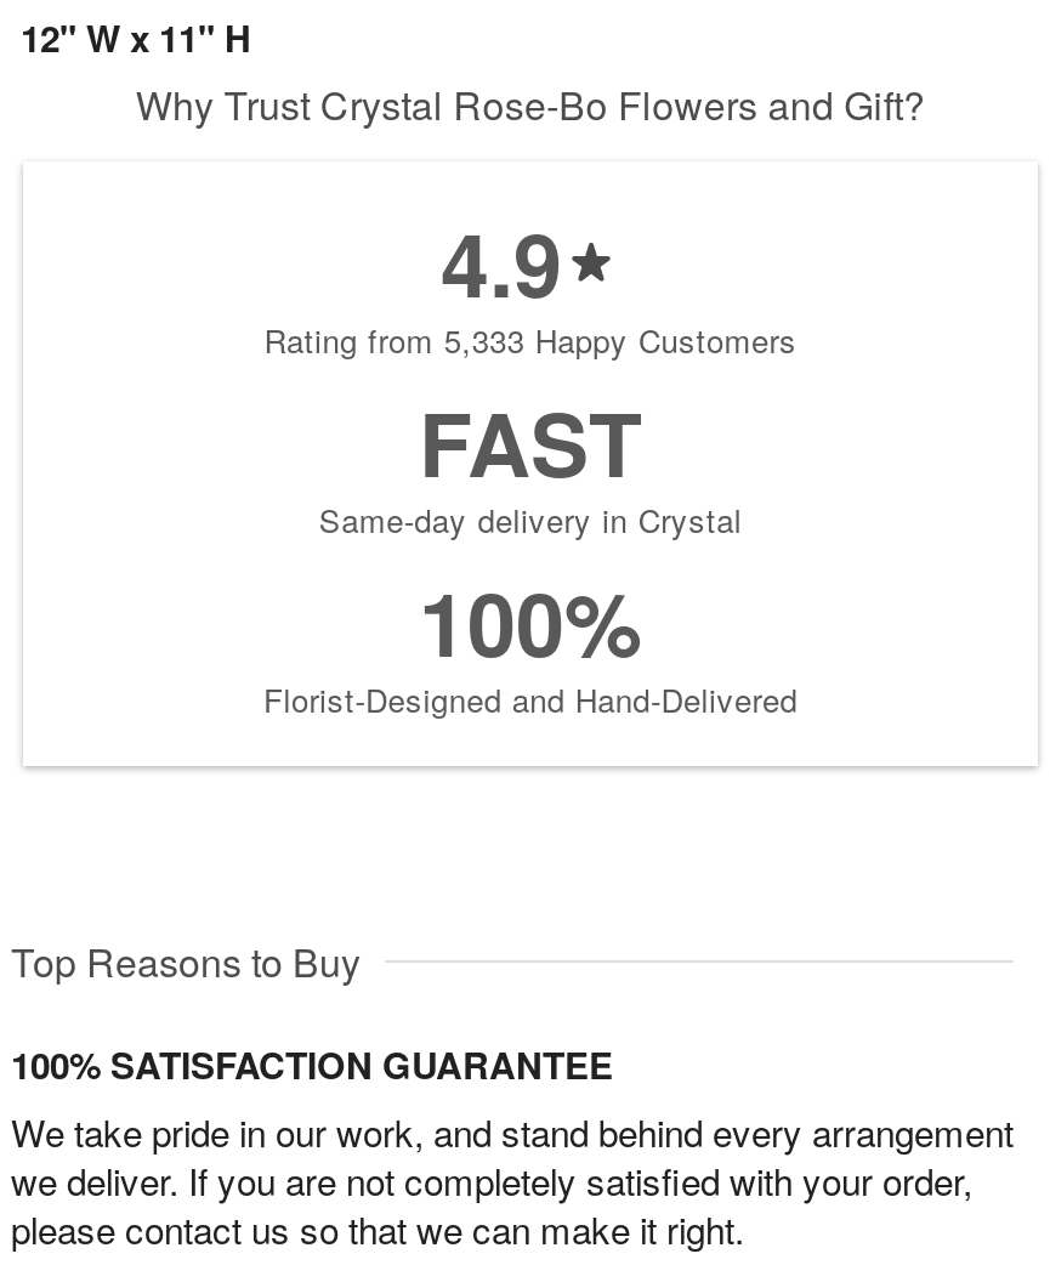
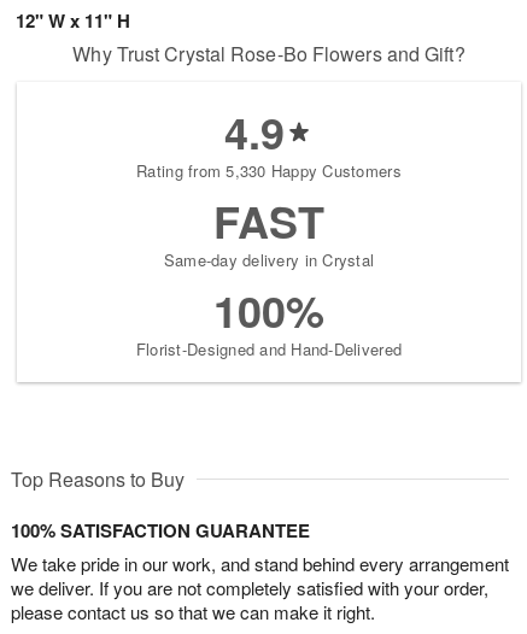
[264,318,797,364] Rating from 5,333 Happy Customers -> [137,160,401,182] Rating from 5,330 Happy Customers

